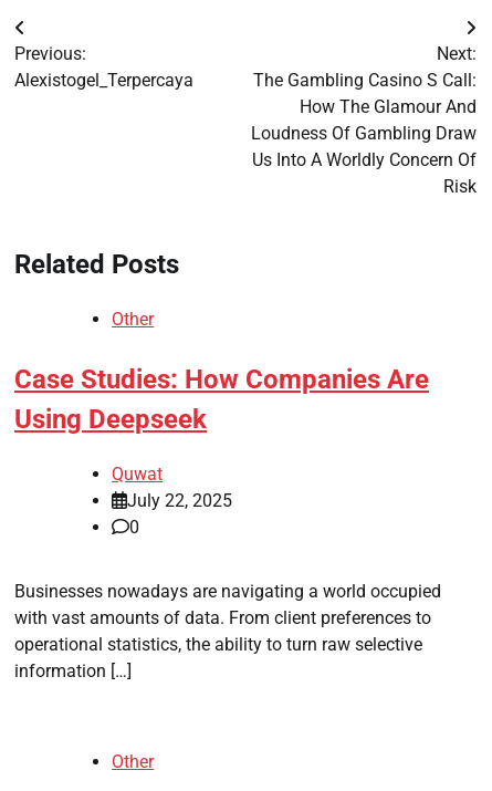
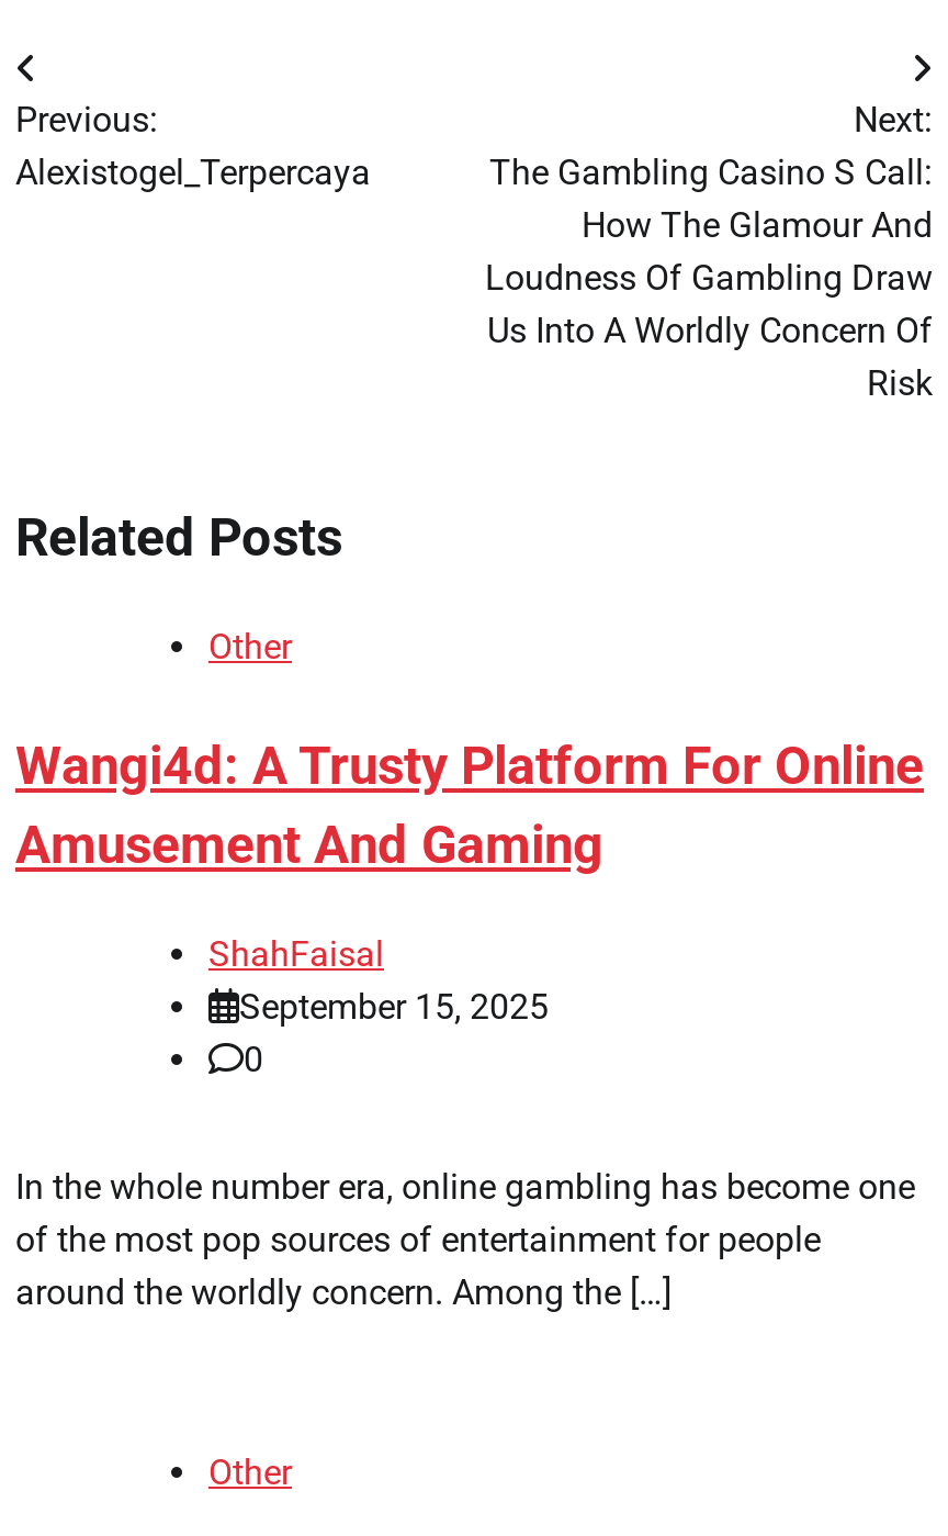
[14,364,429,435] Case Studies: How Companies Are | Using Deepseek -> [15,736,924,877] Wangi4d: A Trusty Platform For Online | Amusement And Gaming
[112,464,232,511] Quwat | July 22, 2025 -> [208,934,549,1028] ShahFaisal | September 15, 2025
[14,581,441,682] Businesses nowadays are navigating a world occupied | with vast amounts of data. From client preferences to | operational statistics, the ability to turn raw selective | information […] -> [15,1166,915,1314] In the whole number era, online gambling has become one | of the most pop sources of entertainment for people | around the worldly concern. Among the […]

